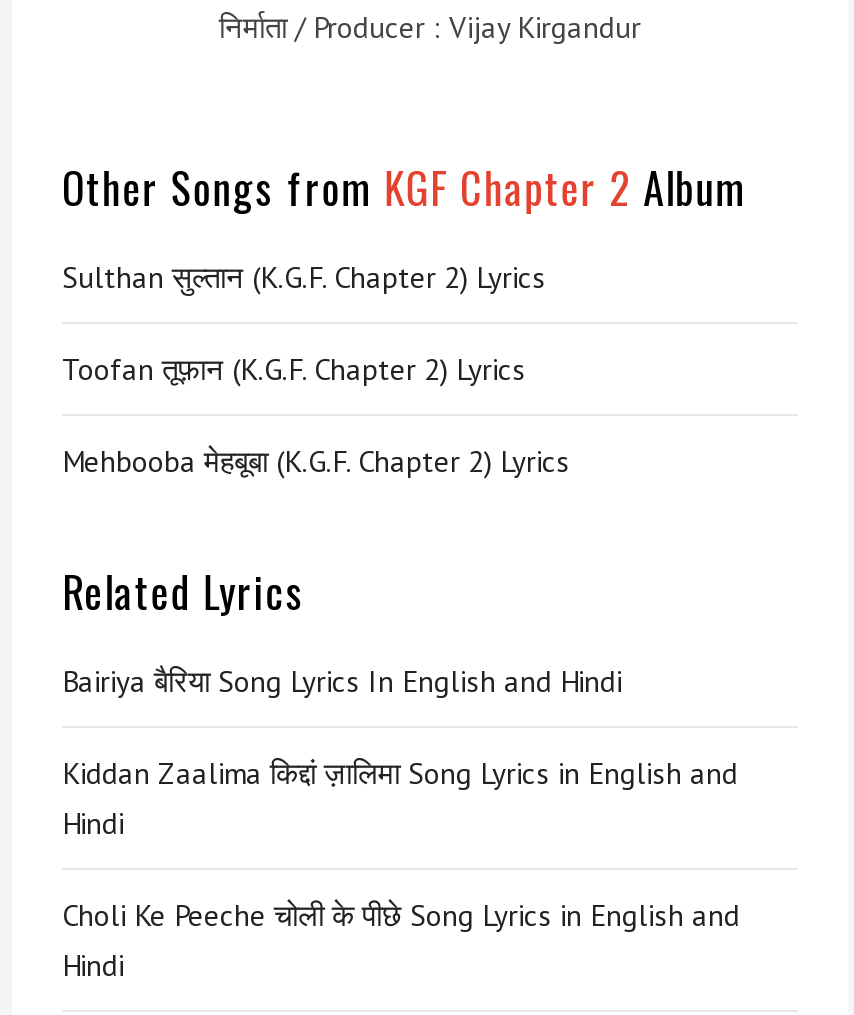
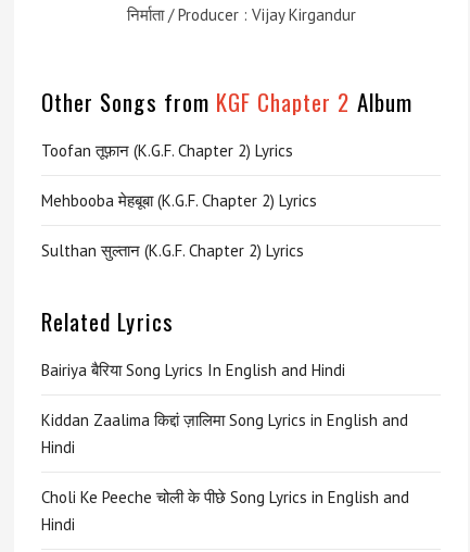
moved [62,258,546,296] -> [41,240,304,261]: Sulthan सुल्तान (K.G.F. Chapter 2) Lyrics
moved [62,350,570,480] -> [41,140,317,211]: Toofan तूफ़ान (K.G.F. Chapter 2) Lyrics | Mehbooba मेहबूबा (K.G.F. Chapter 2) Lyrics

